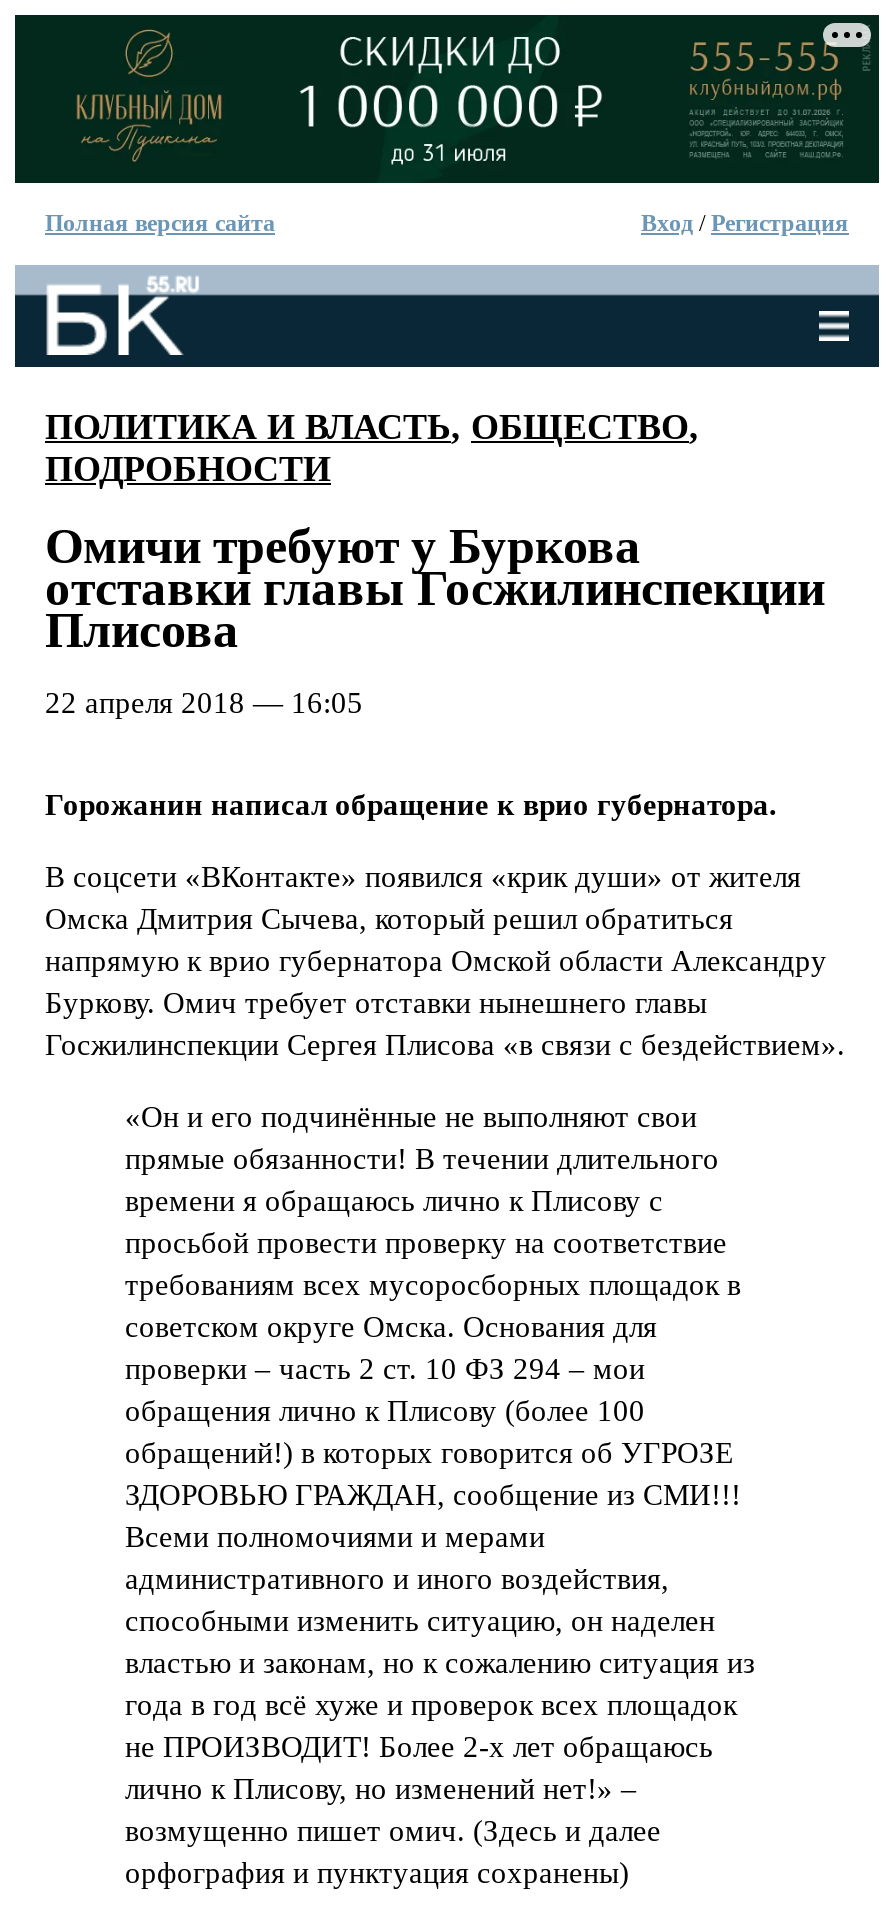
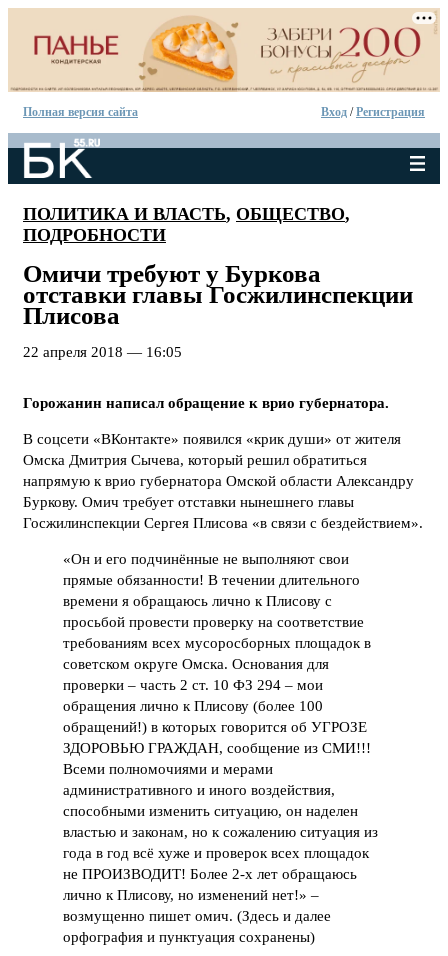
[13,13,881,185] [image] -> [8,8,440,92] [image]

